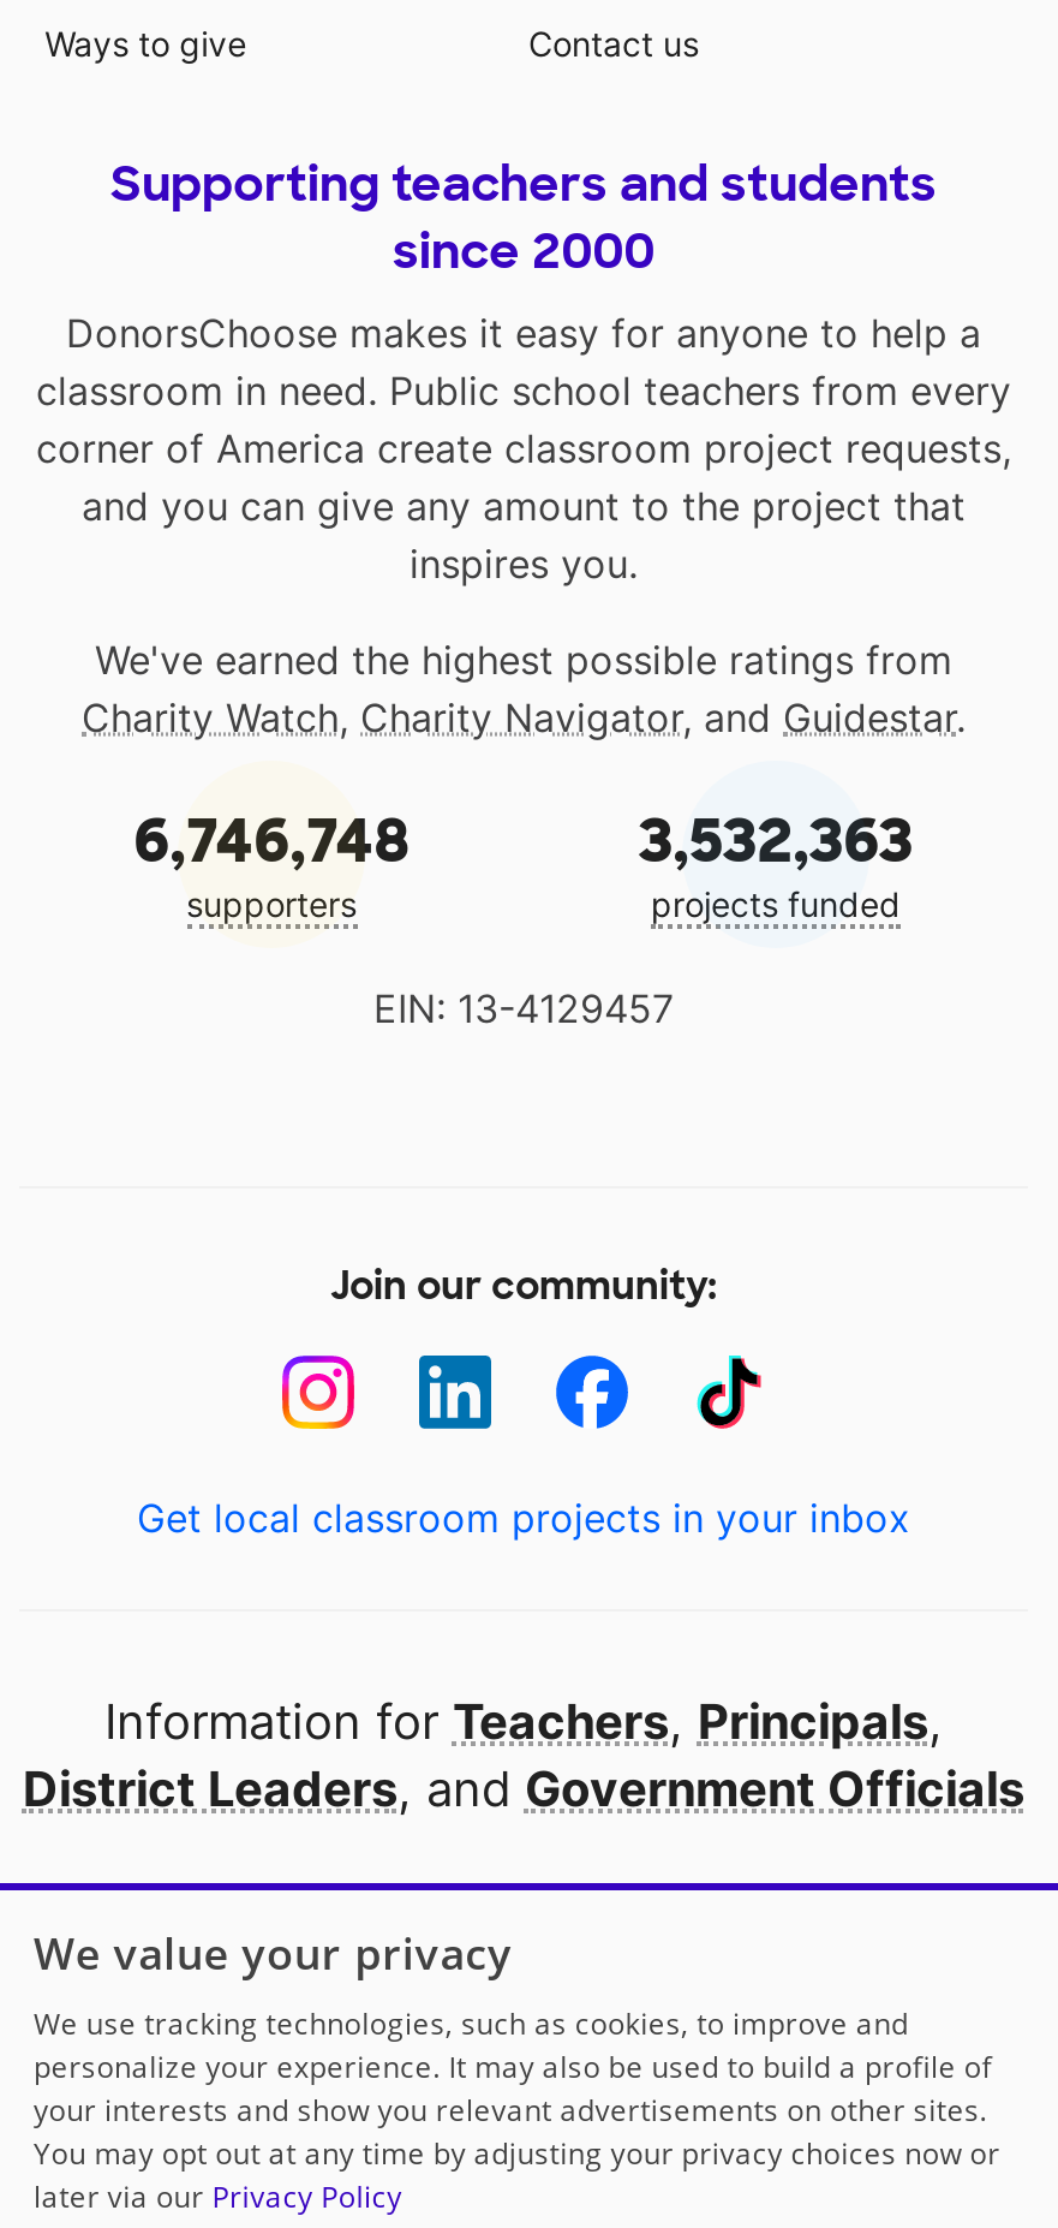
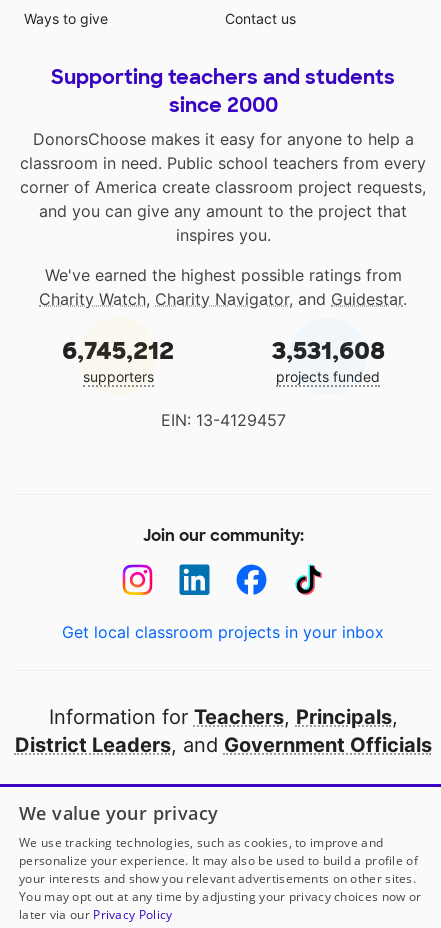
[133,805,410,879] 6,746,748 -> [62,335,174,366] 6,745,212
[639,805,913,879] 3,532,363 -> [271,335,384,366] 3,531,608

